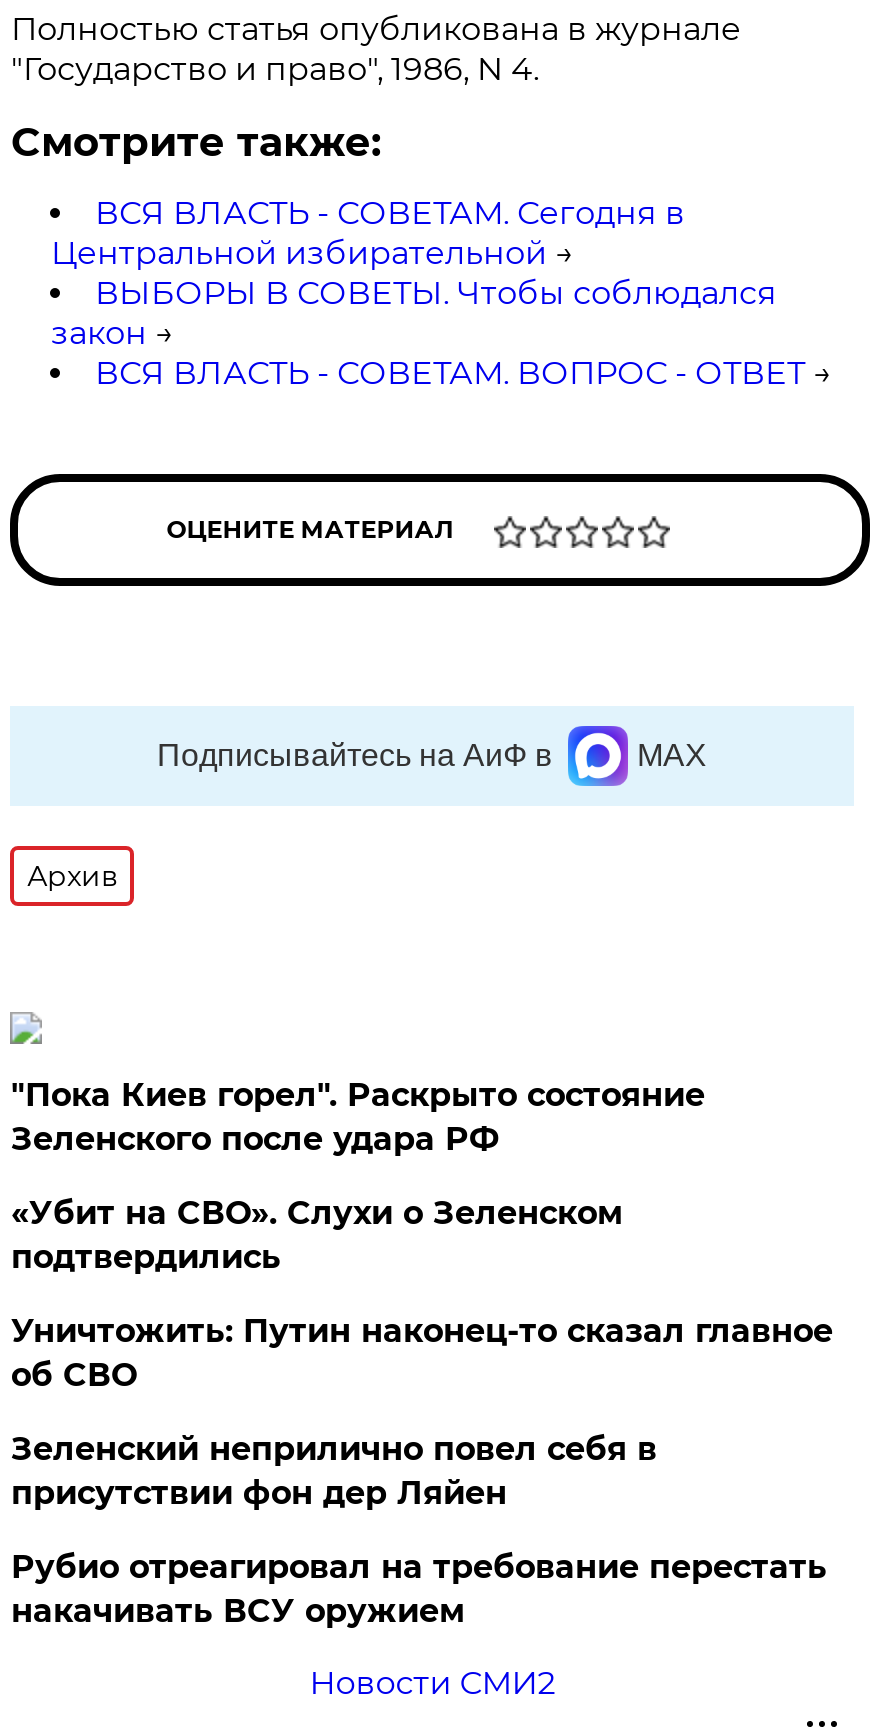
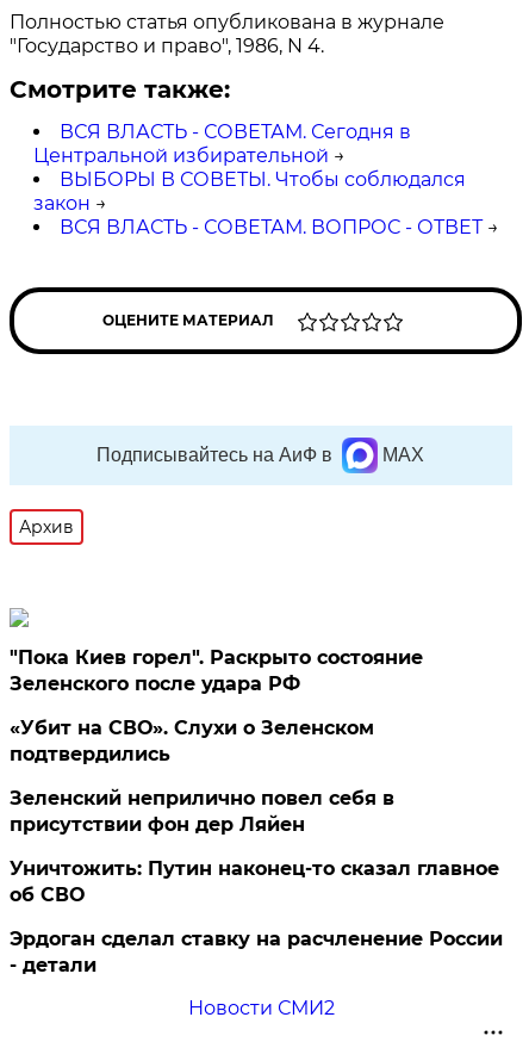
moved [11,1312,833,1394] -> [10,857,500,906]: Уничтожить: Путин наконец-то сказал главное | об СВО
moved [11,1430,657,1512] -> [10,787,395,836]: Зеленский неприлично повел cебя в | присутствии фон дер Ляйен
[11,1548,827,1630] Рубио отреагировал на требование перестать | накачивать ВСУ оружием -> [10,928,503,976] Эрдоган сделал ставку на расчленение России | - детали

